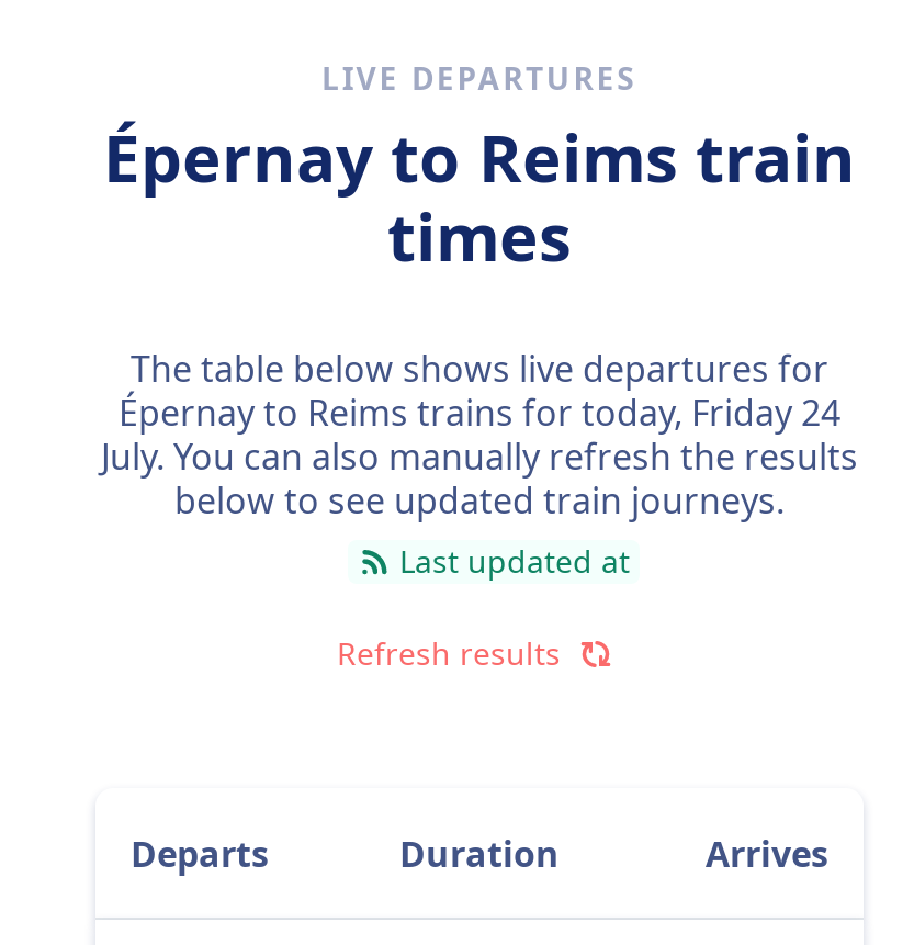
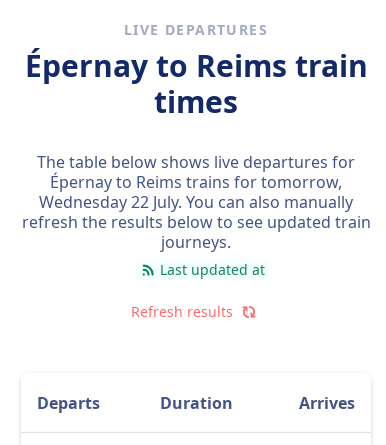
[101,389,858,525] Épernay to Reims trains for today, Friday 24 | July. You can also manually refresh the results | below to see updated train journeys. -> [21,171,370,253] Épernay to Reims trains for tomorrow, | Wednesday 22 July. You can also manually | refresh the results below to see updated train | journeys.

